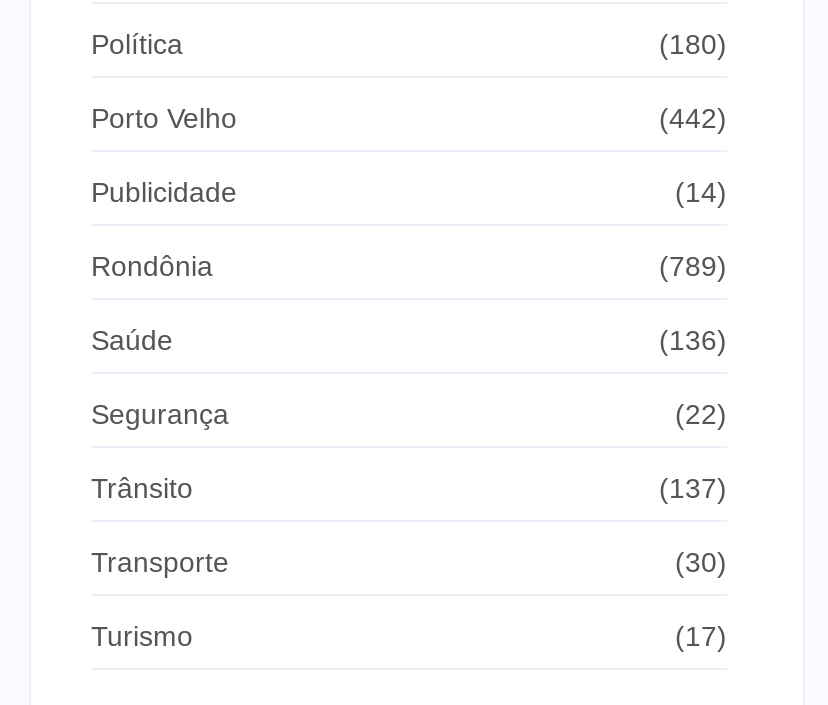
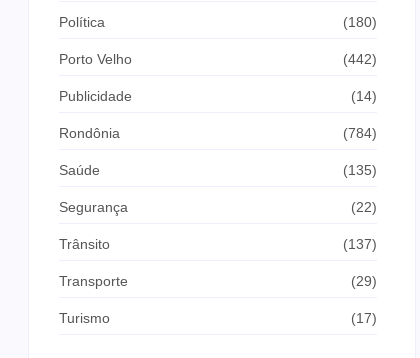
[651,250,727,282] (789) -> [339,125,377,141] (784)
[651,324,727,356] (136) -> [339,162,377,178] (135)
[667,546,727,578] (30) -> [347,273,377,289] (29)

